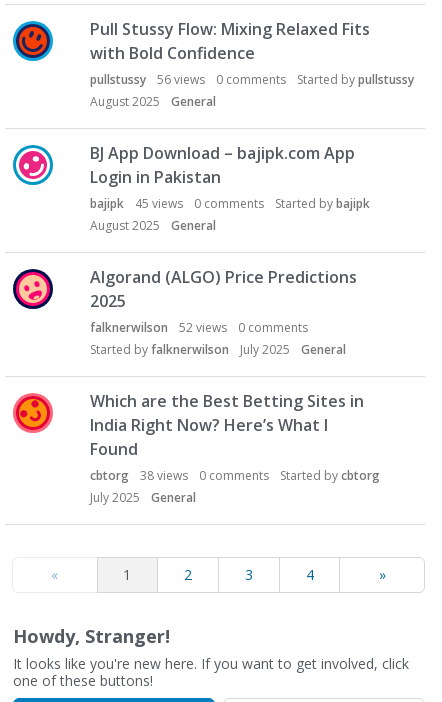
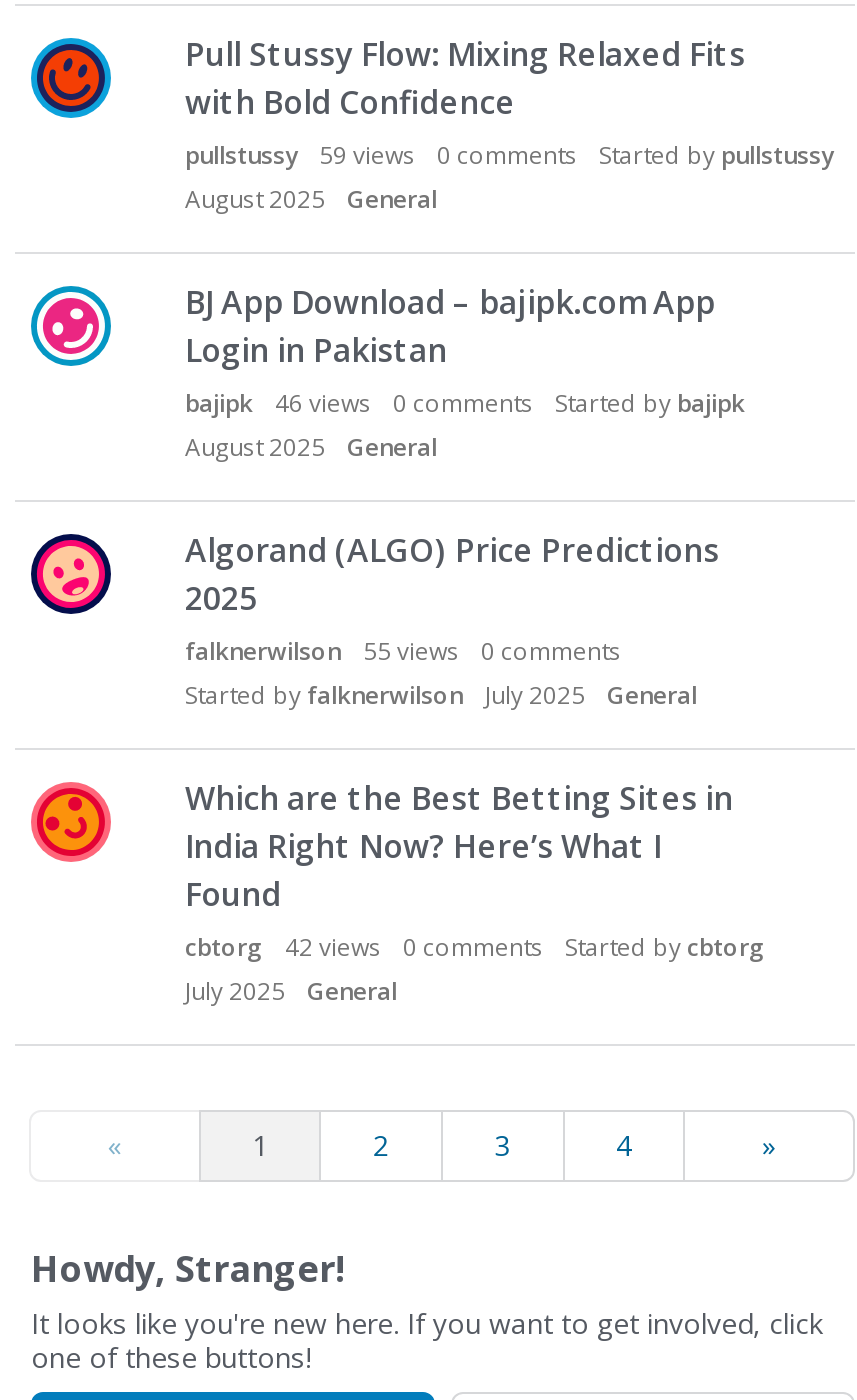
[90,71,414,88] pullstussy 56 views 0 comments Started by pullstussy -> [185,138,833,172] pullstussy 59 views 0 comments Started by pullstussy
[90,195,370,212] bajipk 45 views 0 comments Started by bajipk -> [185,386,745,420] bajipk 46 views 0 comments Started by bajipk
[90,319,308,336] falknerwilson 52 views 0 comments -> [185,634,621,668] falknerwilson 55 views 0 comments
[90,467,380,484] cbtorg 38 views 0 comments Started by cbtorg -> [185,930,765,964] cbtorg 42 views 0 comments Started by cbtorg

